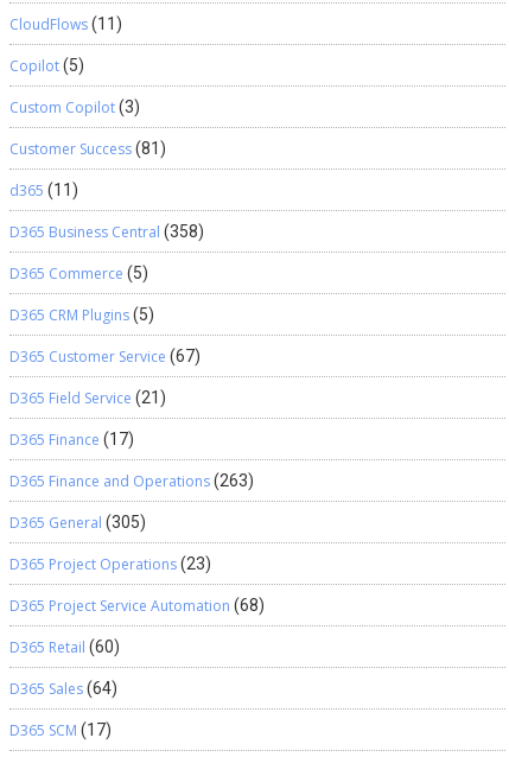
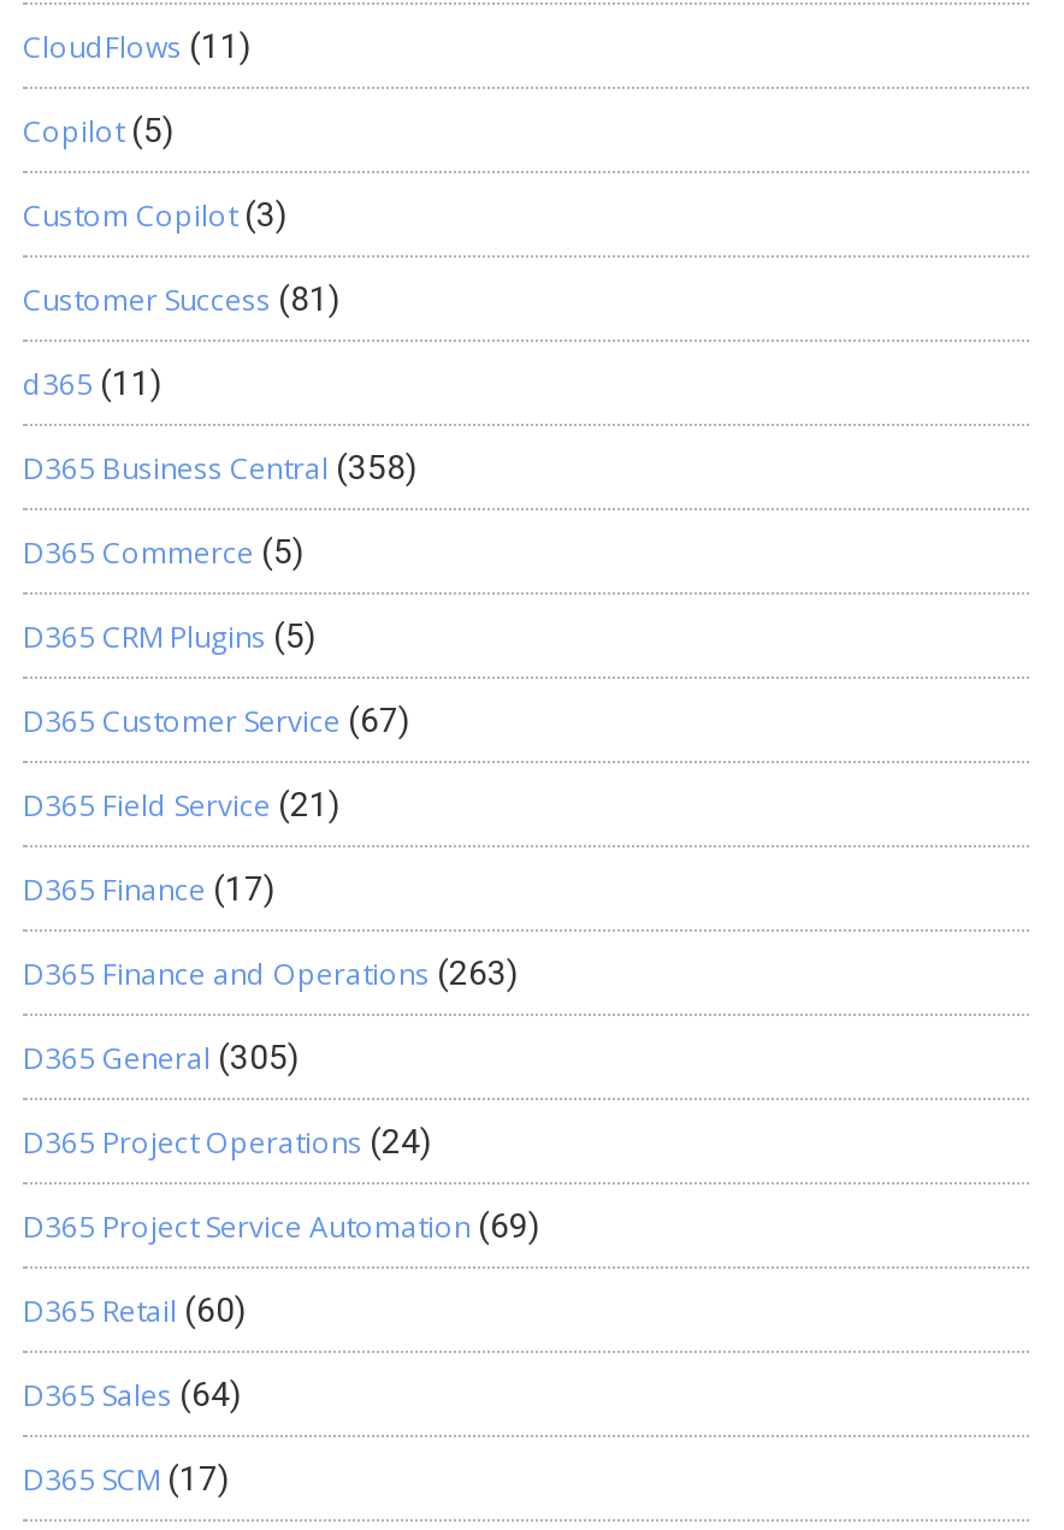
[9,554,211,574] D365 Project Operations (23) -> [23,1122,432,1163] D365 Project Operations (24)
[9,596,265,616] D365 Project Service Automation (68) -> [23,1206,540,1247] D365 Project Service Automation (69)

